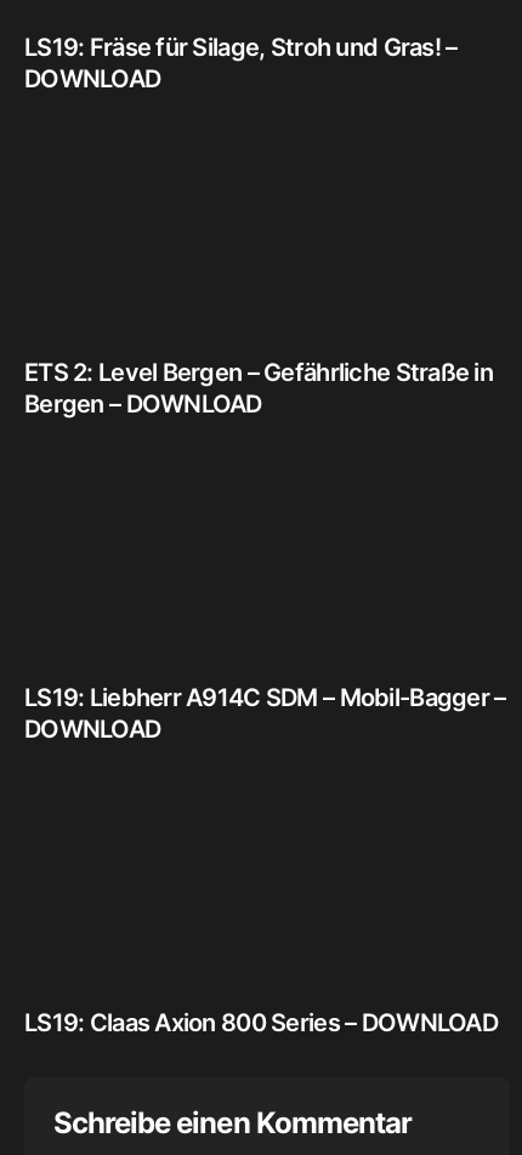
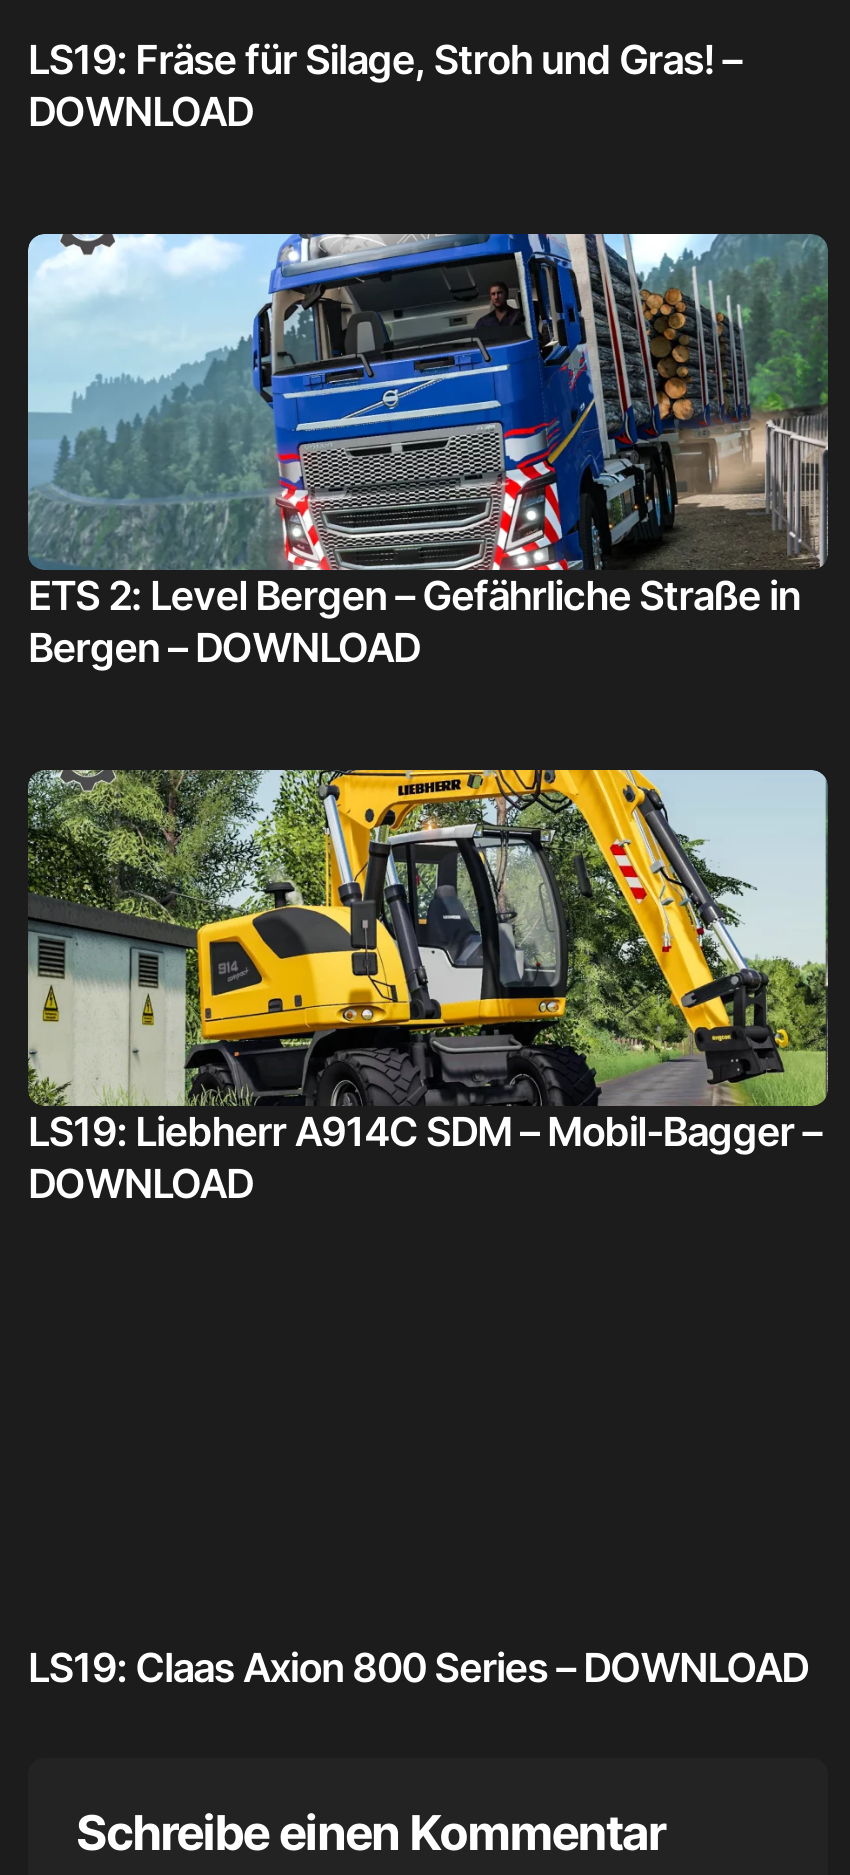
none -> [26,232,830,568] [image]
none -> [26,768,830,1104] [image]

